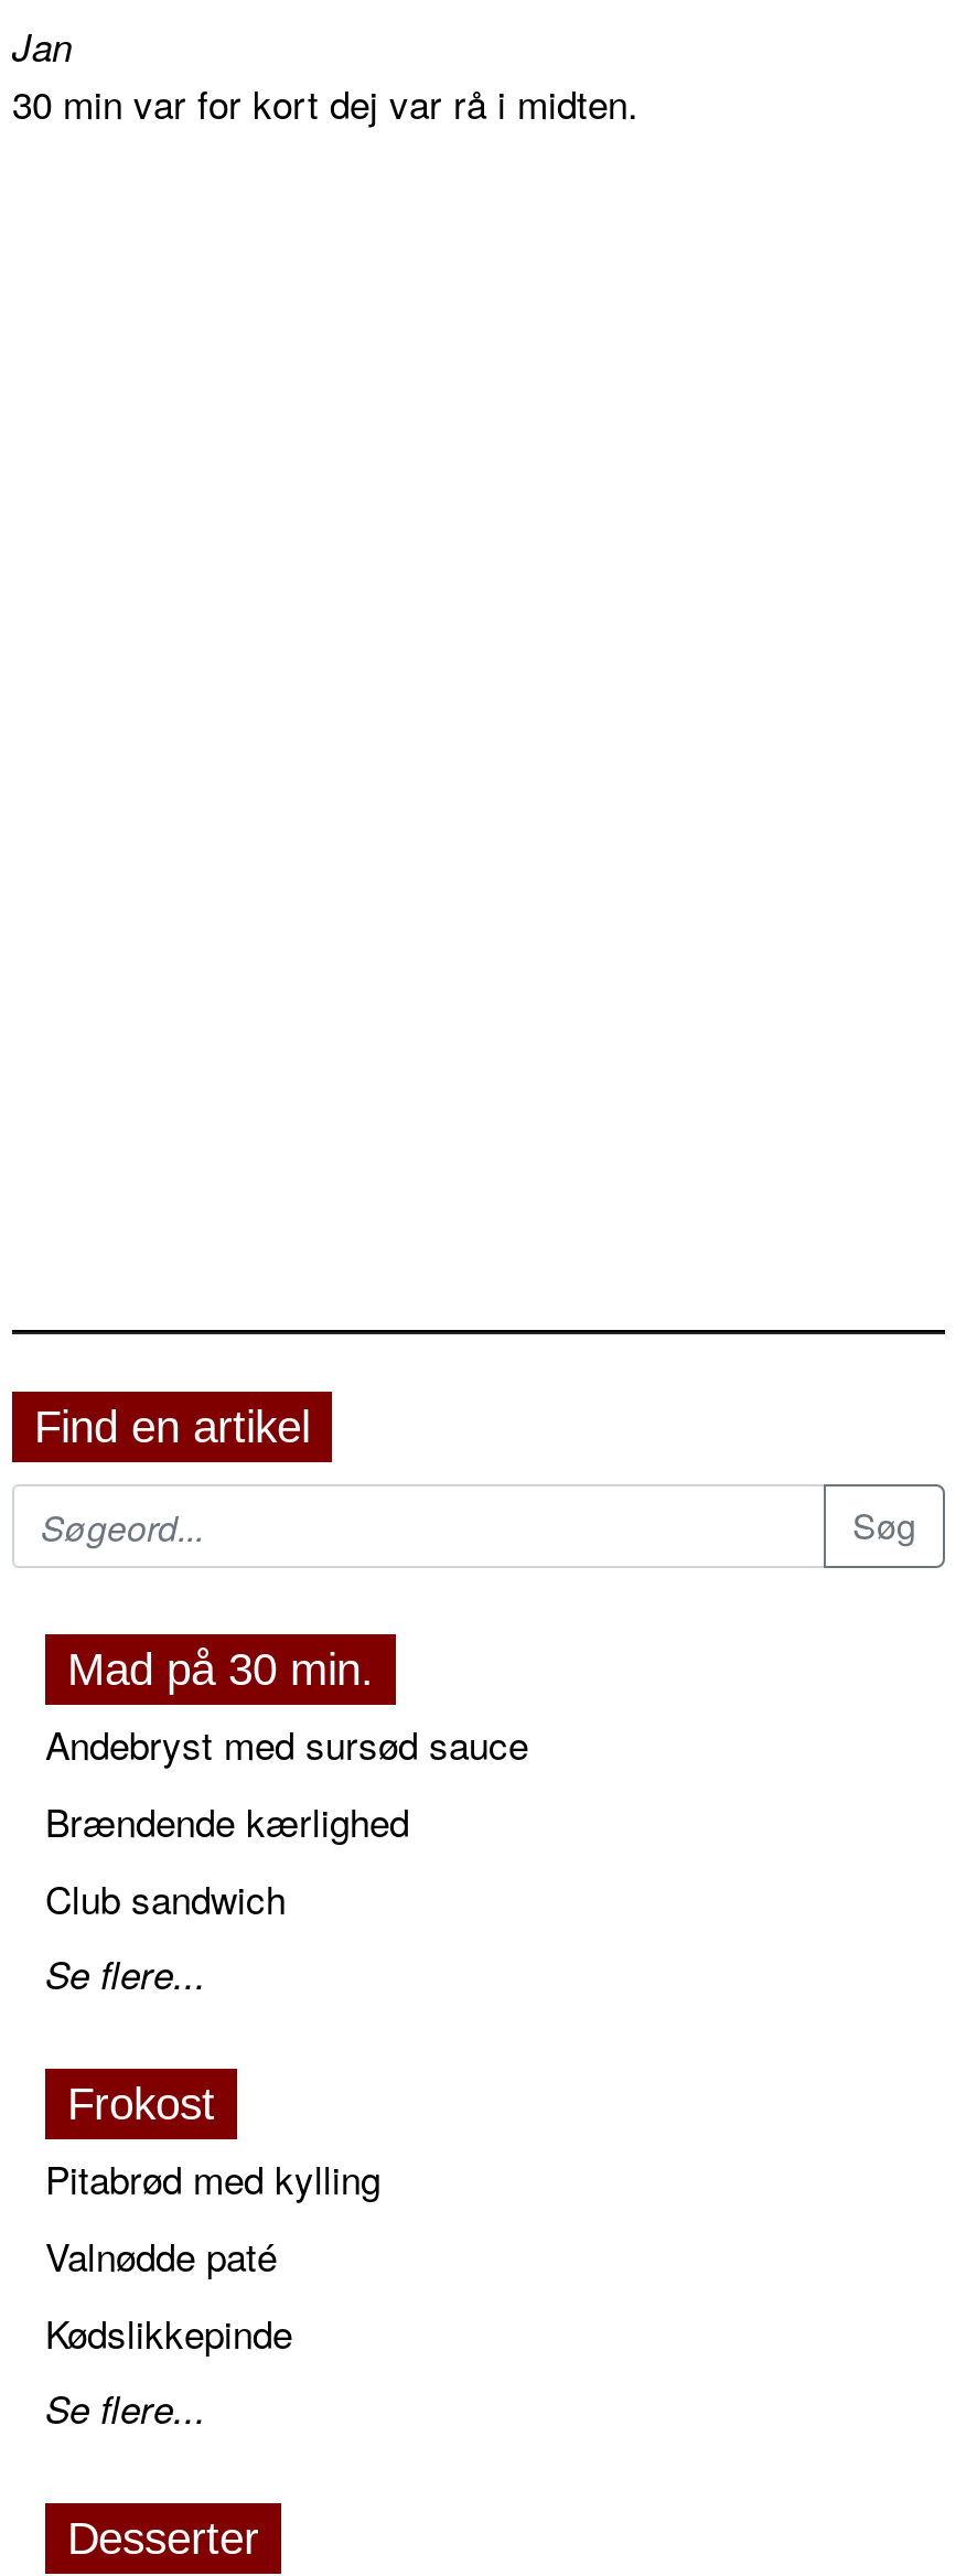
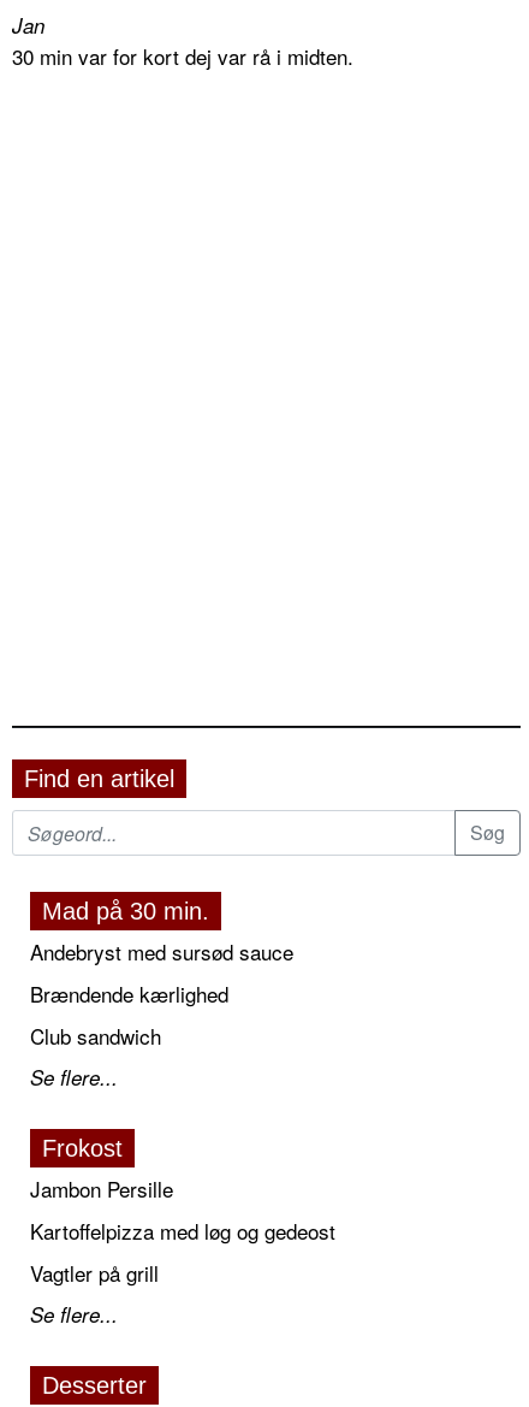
[45,2151,380,2360] Pitabrød med kylling | Valnødde paté | Kødslikkepinde -> [30,1174,335,1288] Jambon Persille | Kartoffelpizza med løg og gedeost | Vagtler på grill

